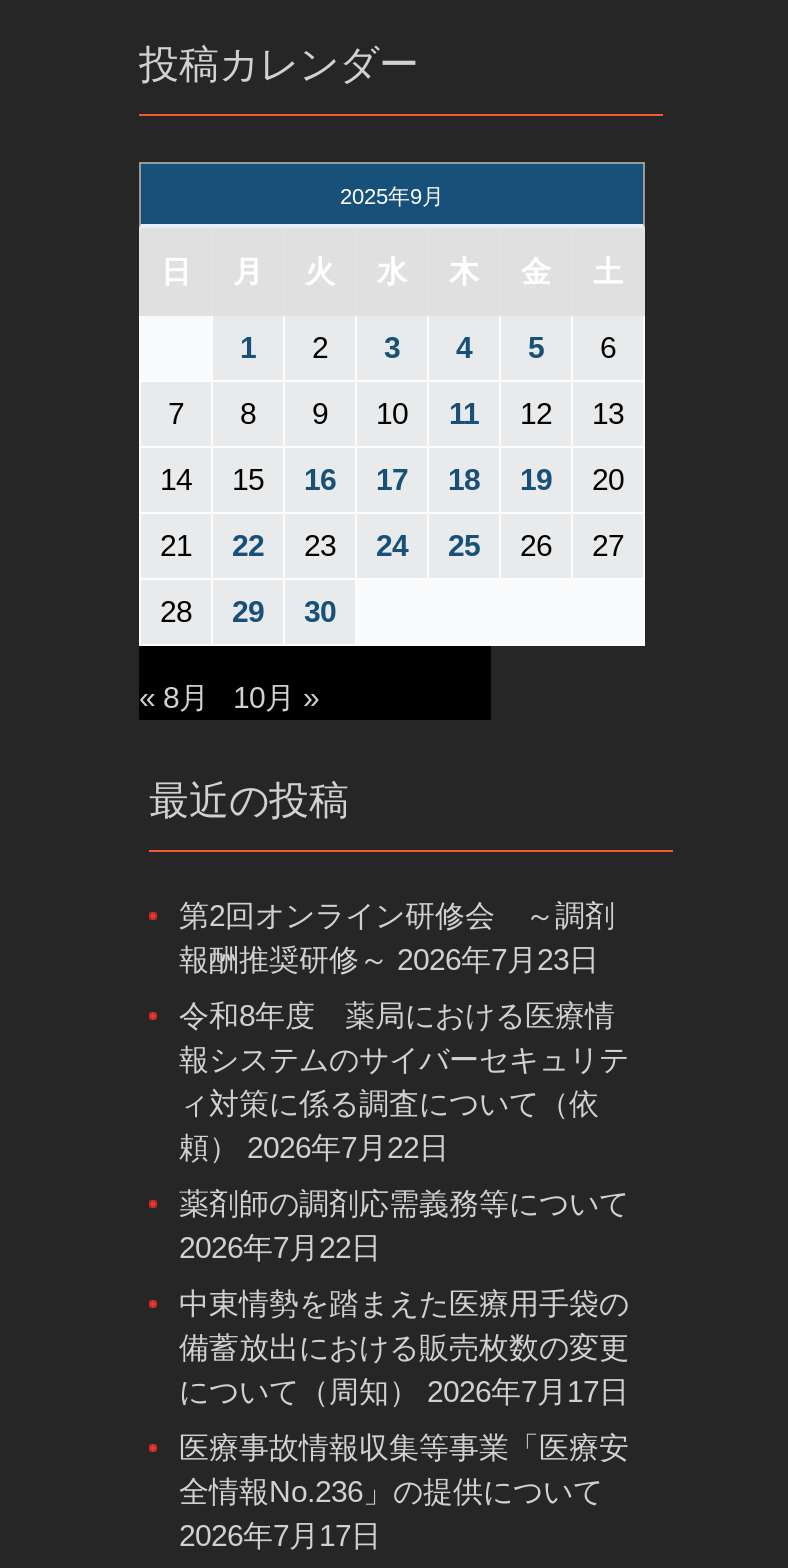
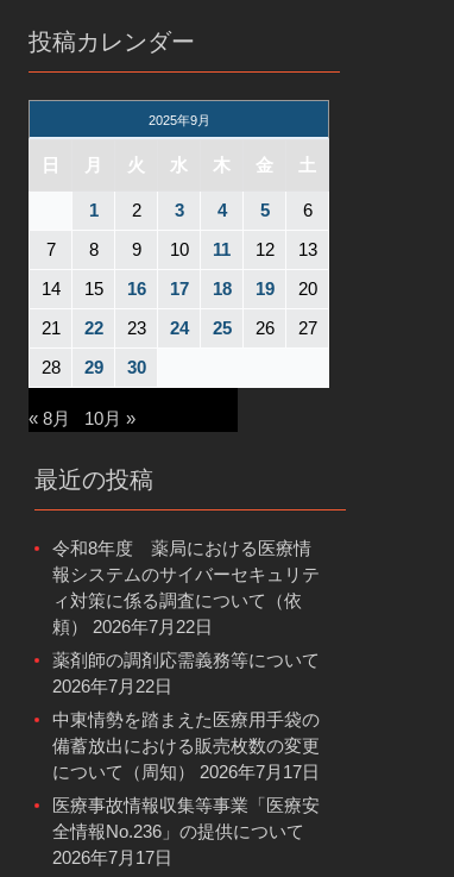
[179,899,615,977] 第2回オンライン研修会 ～調剤 | 報酬推奨研修～ 2026年7月23日 -> none

